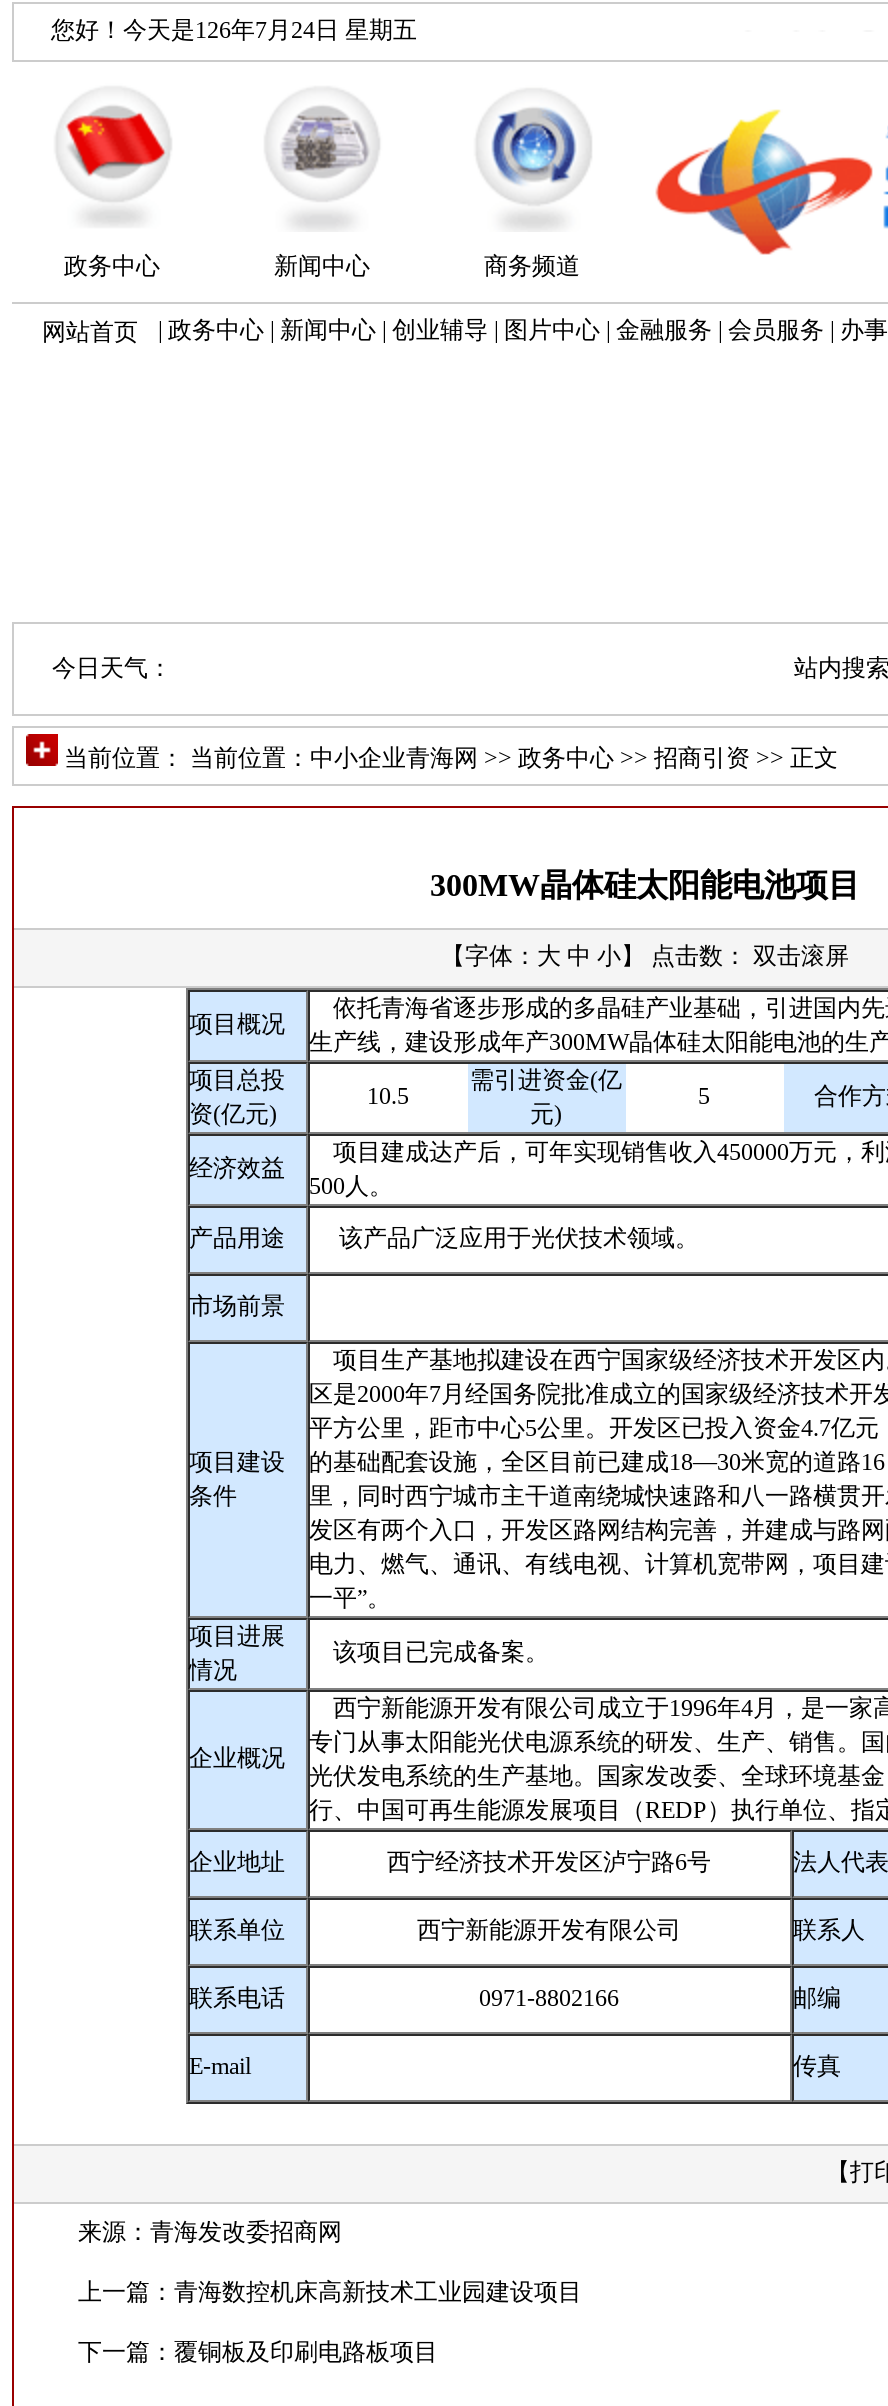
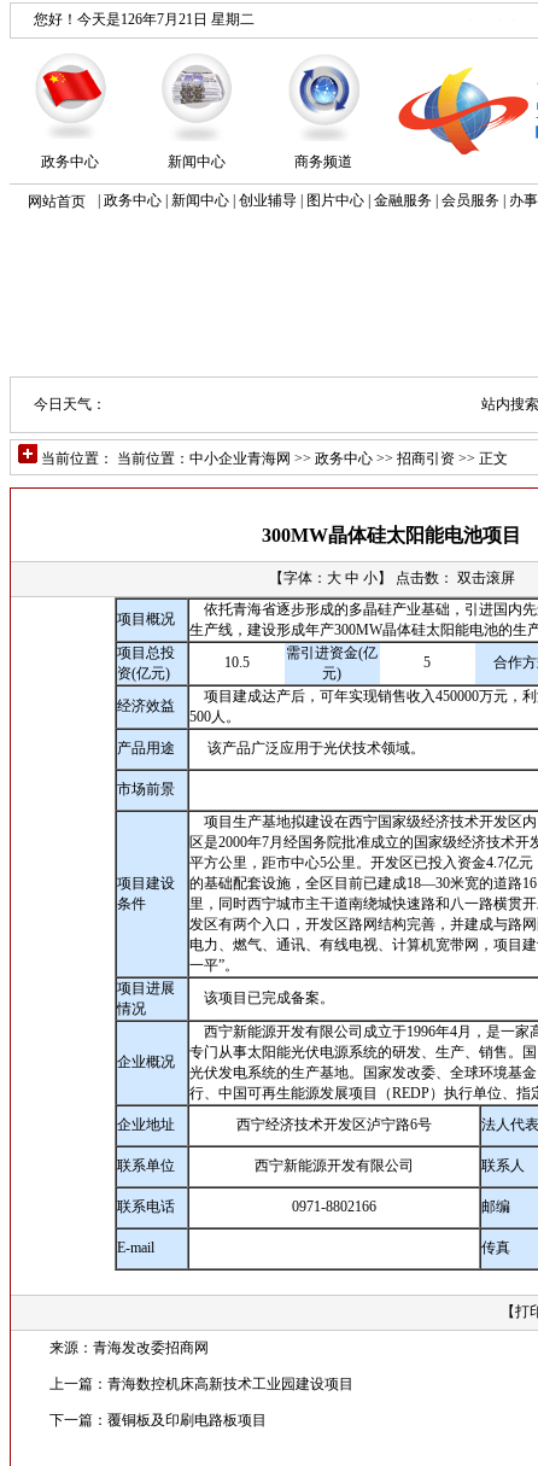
[51,16,417,44] 您好！今天是126年7月24日 星期五 -> [33,11,254,28] 您好！今天是126年7月21日 星期二

